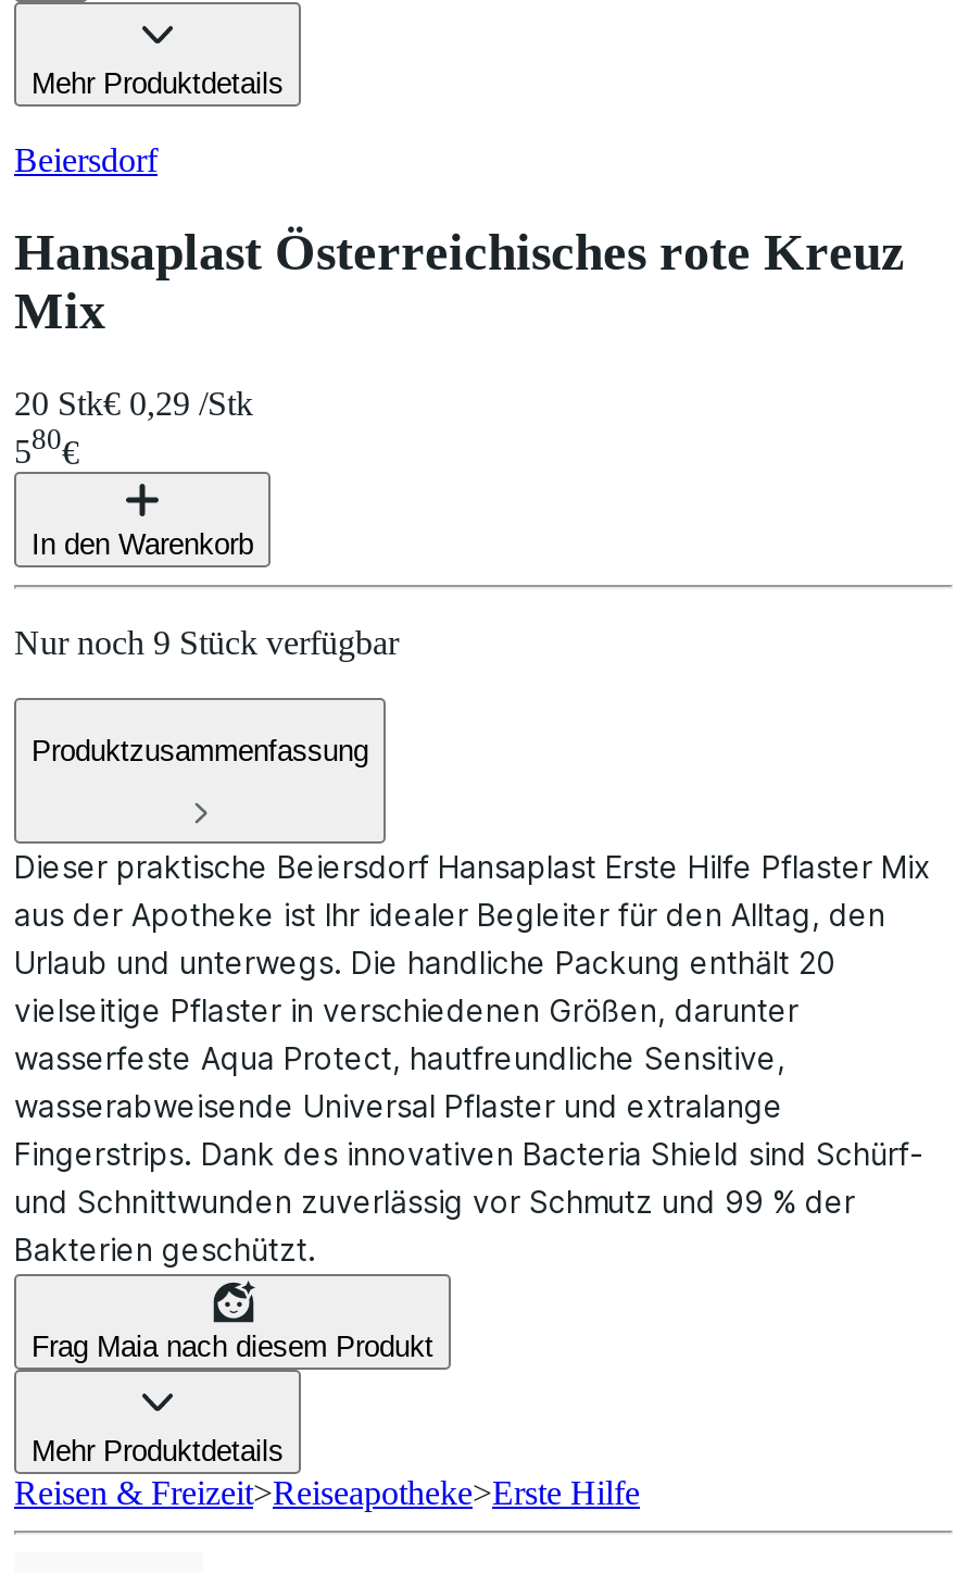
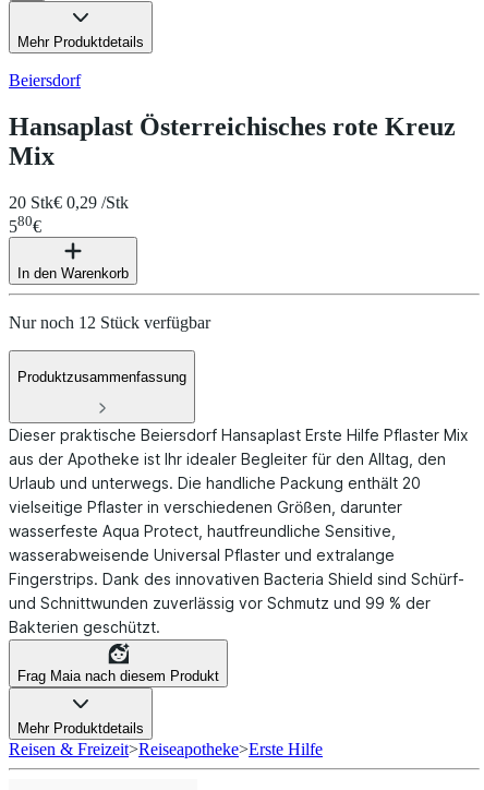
[14,625,399,662] Nur noch 9 Stück verfügbar -> [9,314,210,332] Nur noch 12 Stück verfügbar

